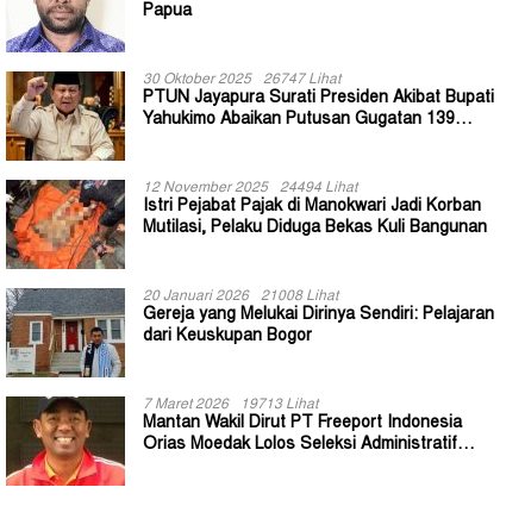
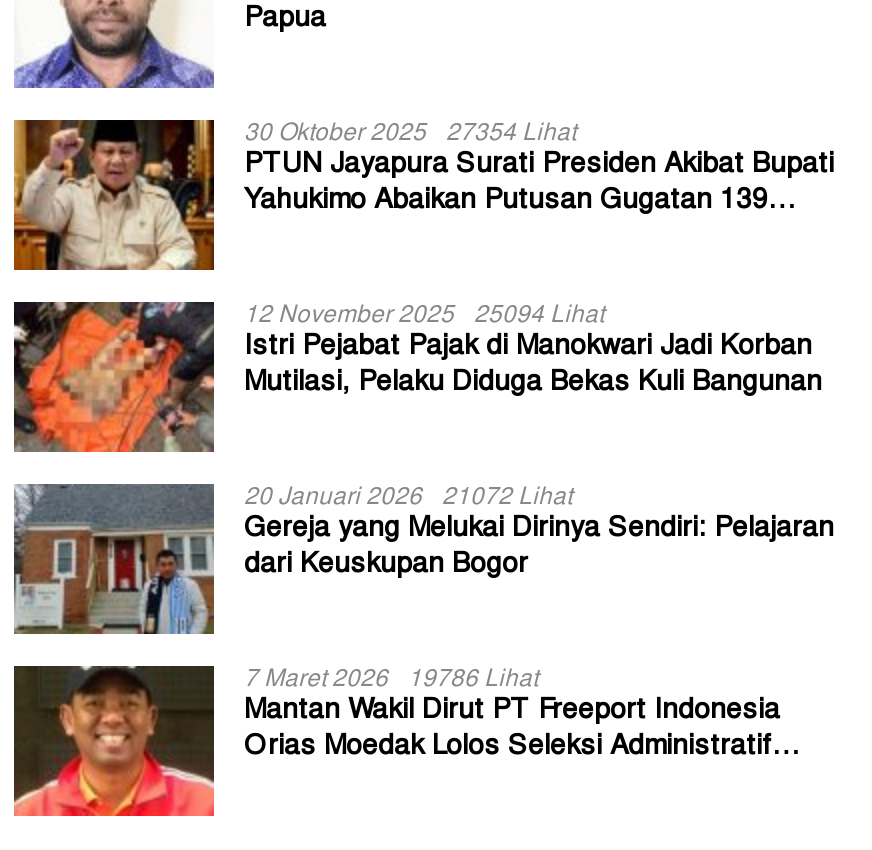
[143,72,341,87] 30 Oktober 2025 26747 Lihat -> [244,122,576,146] 30 Oktober 2025 27354 Lihat
[143,181,357,195] 12 November 2025 24494 Lihat -> [244,304,604,328] 12 November 2025 25094 Lihat
[143,289,338,303] 20 Januari 2026 21008 Lihat -> [244,486,572,510] 20 Januari 2026 21072 Lihat
[143,397,318,412] 7 Maret 2026 19713 Lihat -> [244,668,538,692] 7 Maret 2026 19786 Lihat

